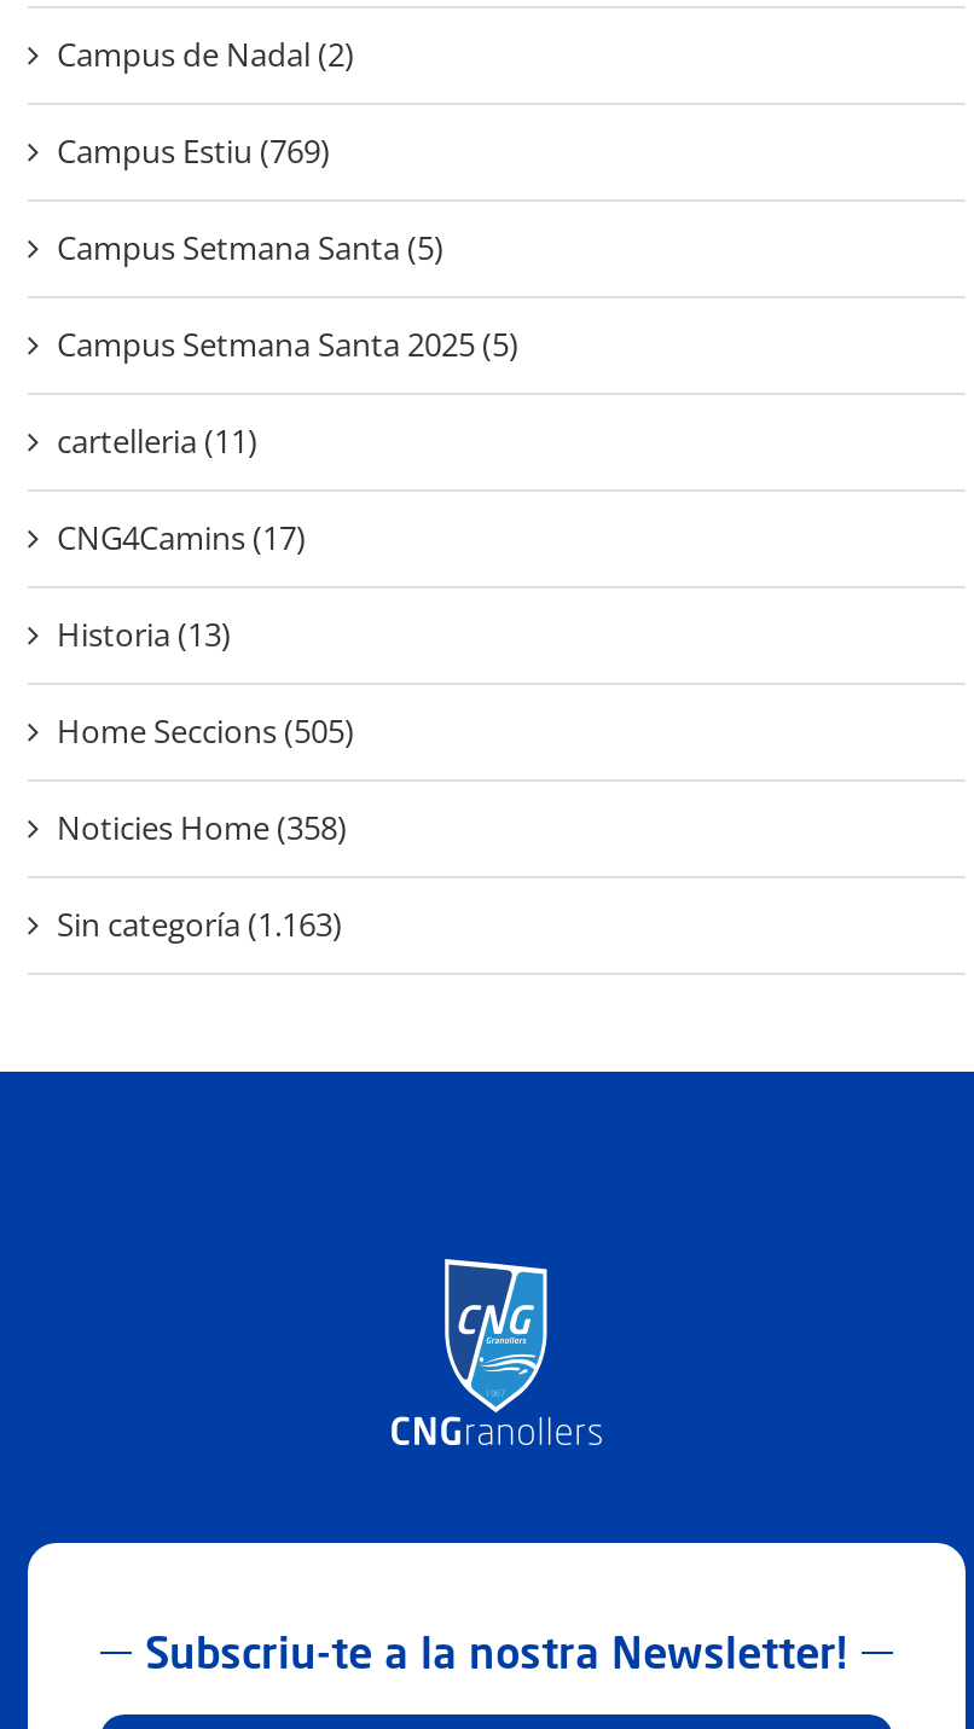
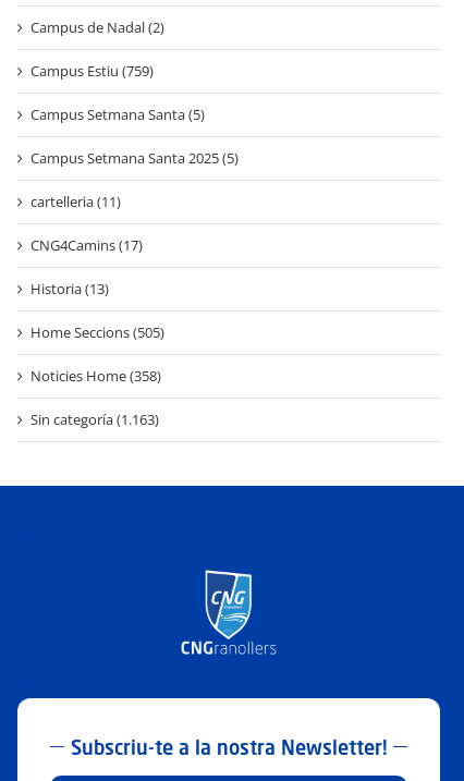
[57,130,330,174] Campus Estiu (769) -> [30,60,154,80] Campus Estiu (759)

